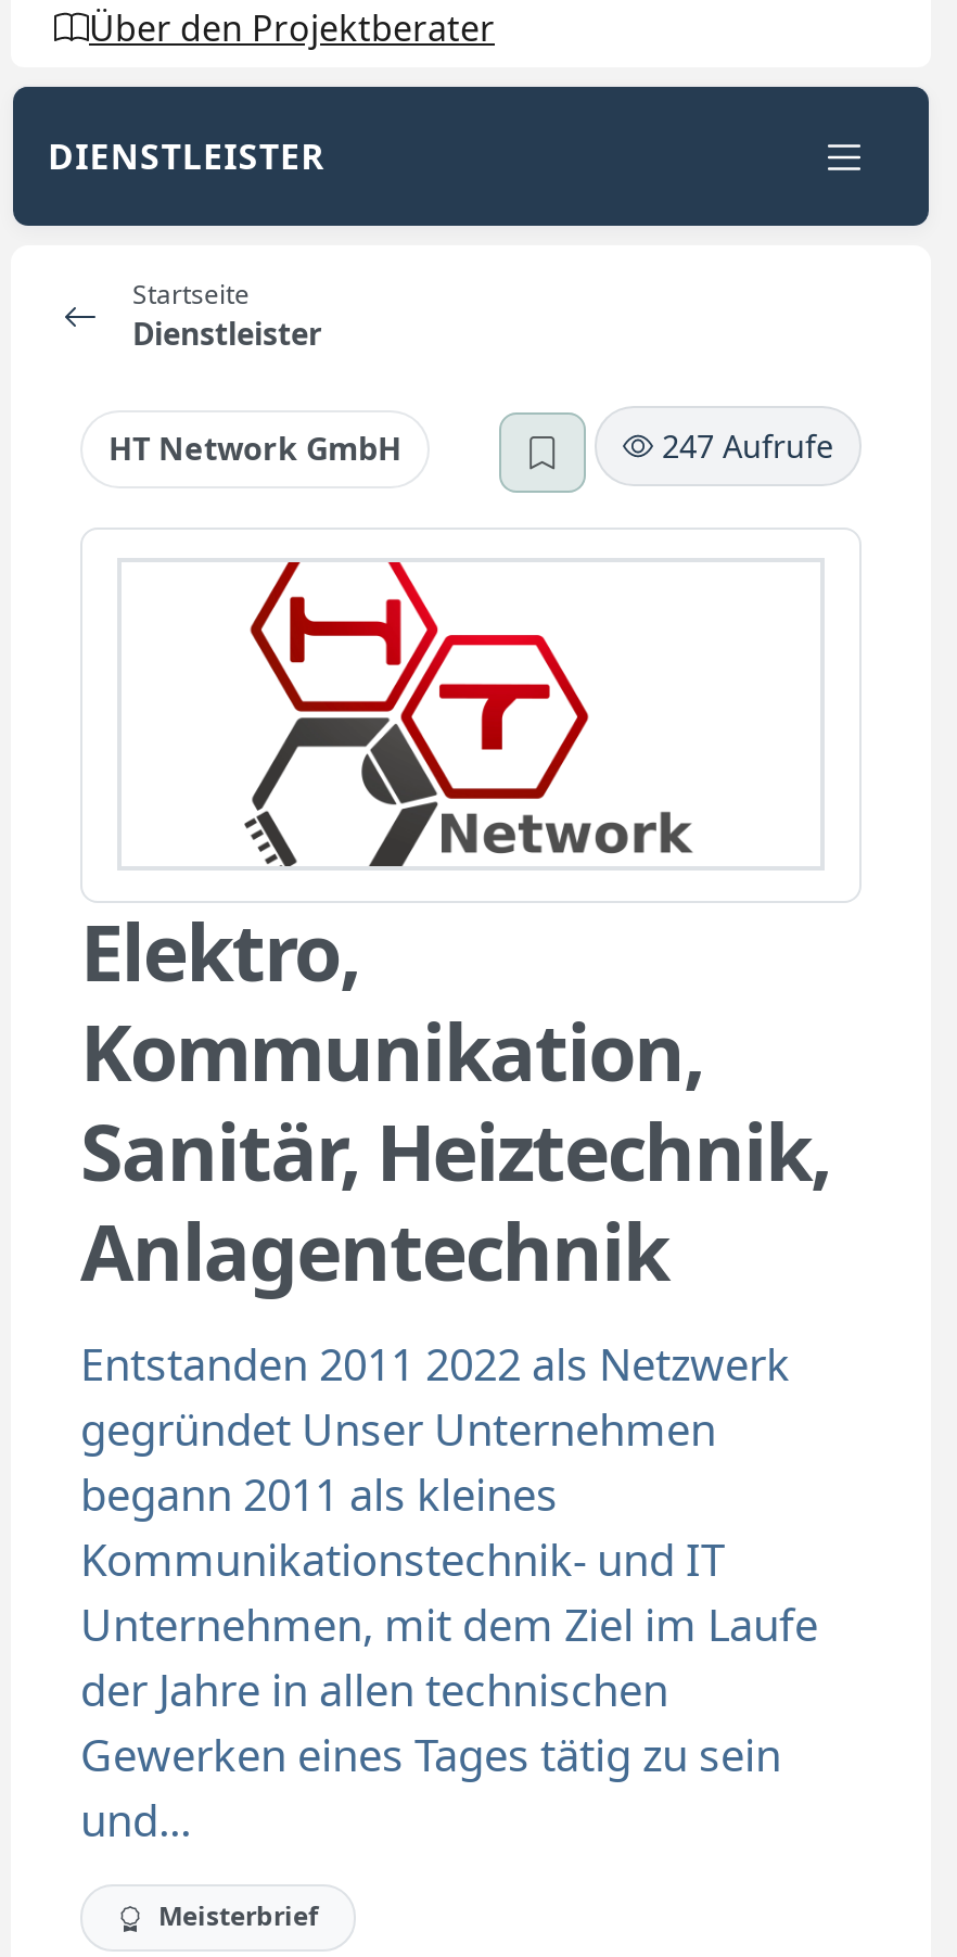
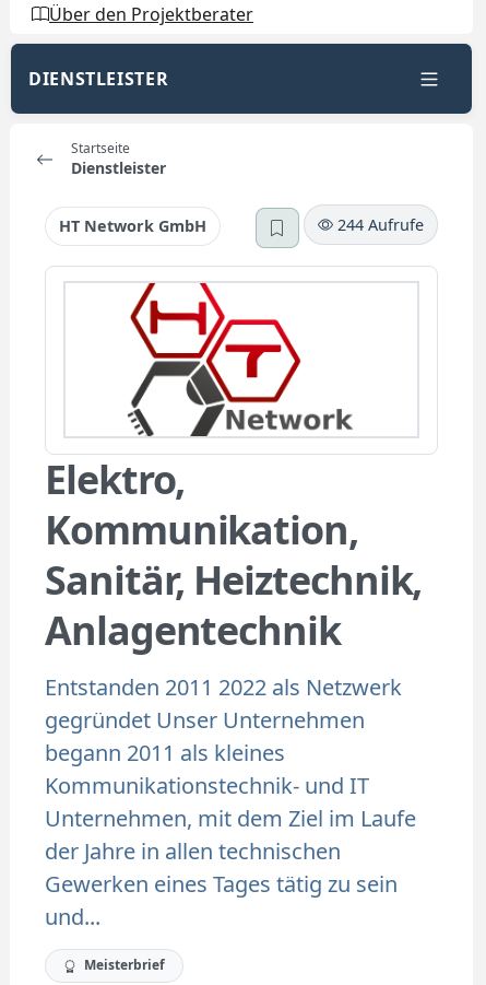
[662,424,833,466] 247 Aufrufe -> [337,214,424,234] 244 Aufrufe

